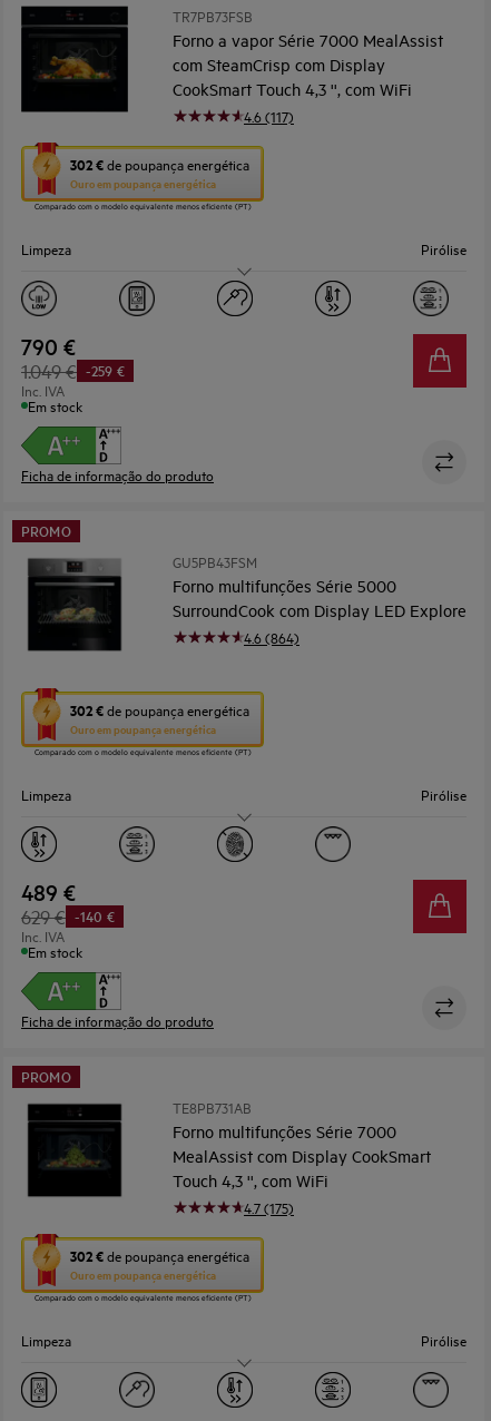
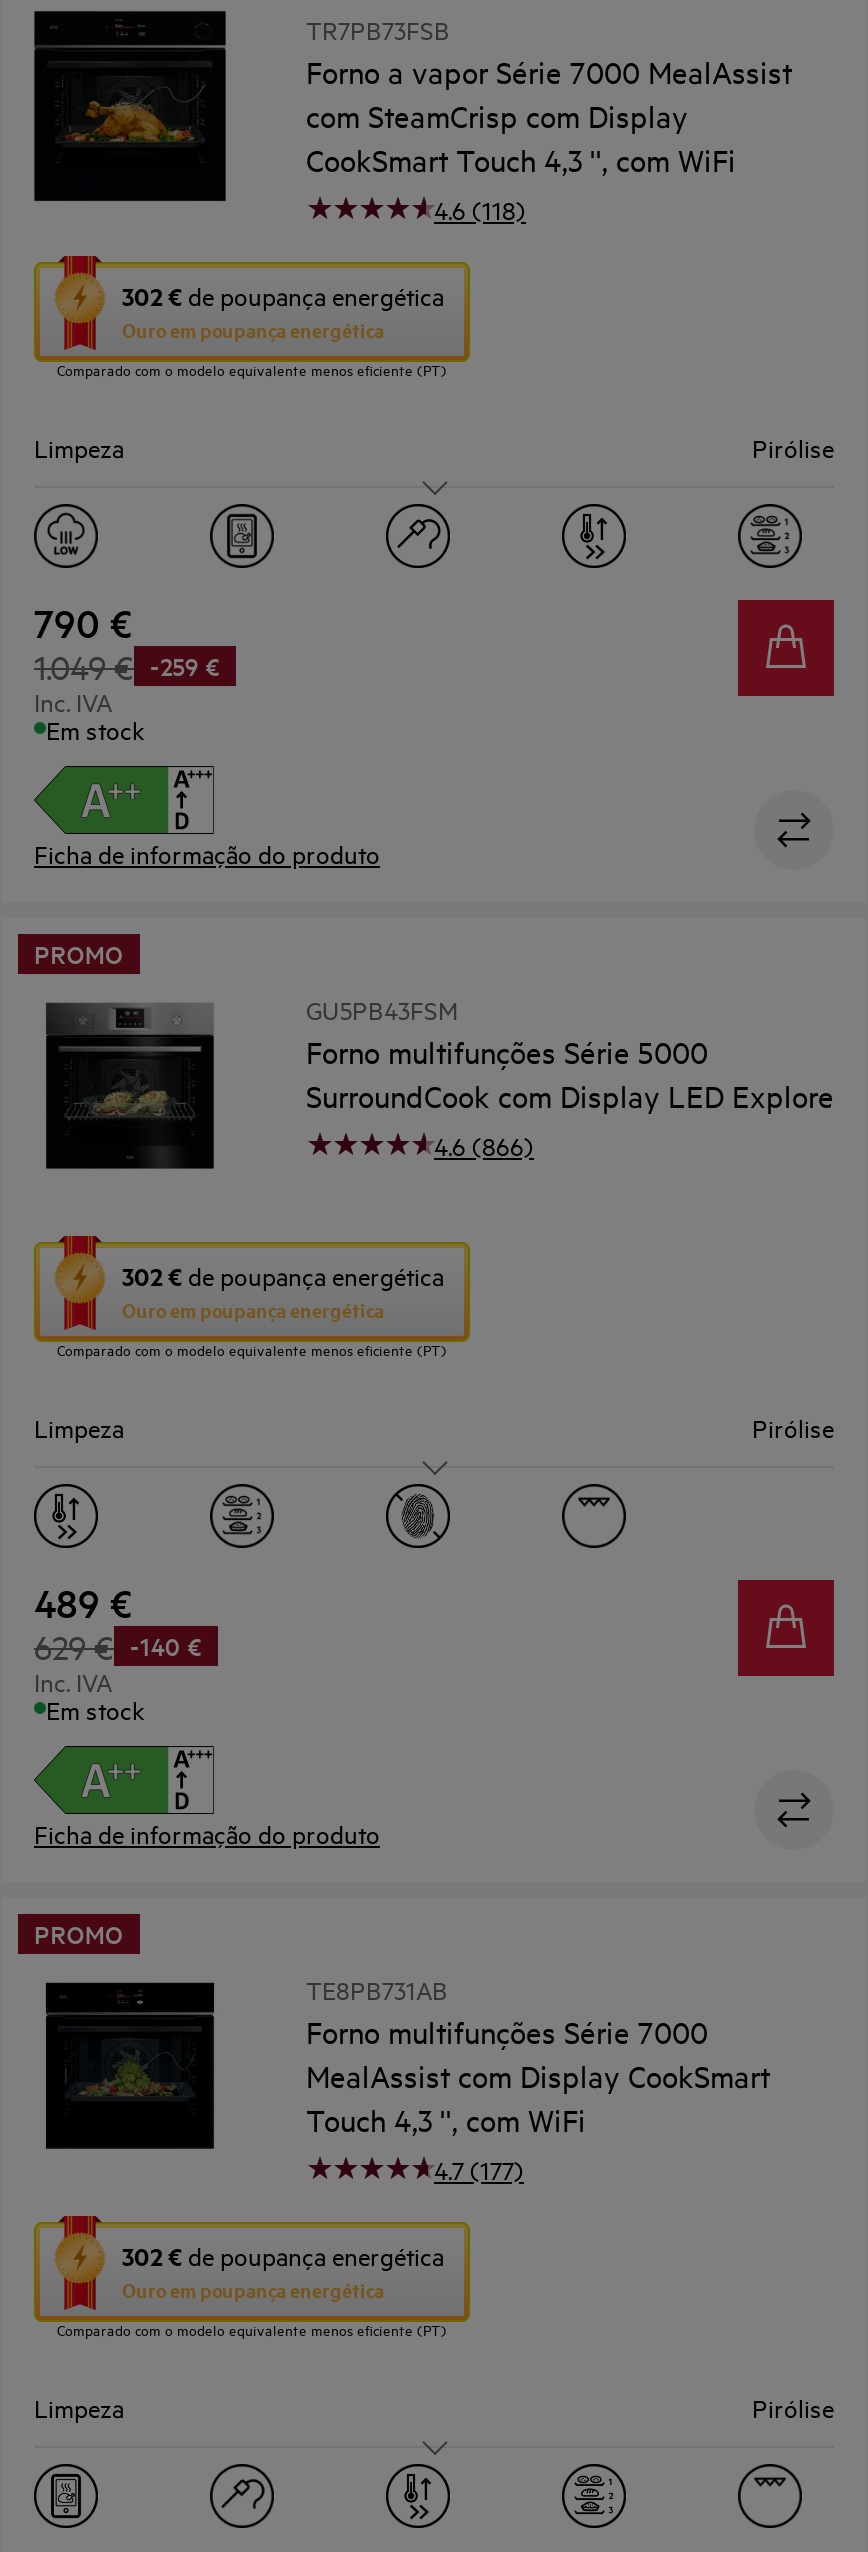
[244,105,294,125] 4.6 (117) -> [434,189,526,225] 4.6 (118)
[244,627,299,647] 4.6 (864) -> [434,1125,534,1161] 4.6 (866)
[244,1197,294,1217] 4.7 (175) -> [434,2149,524,2185] 4.7 (177)

